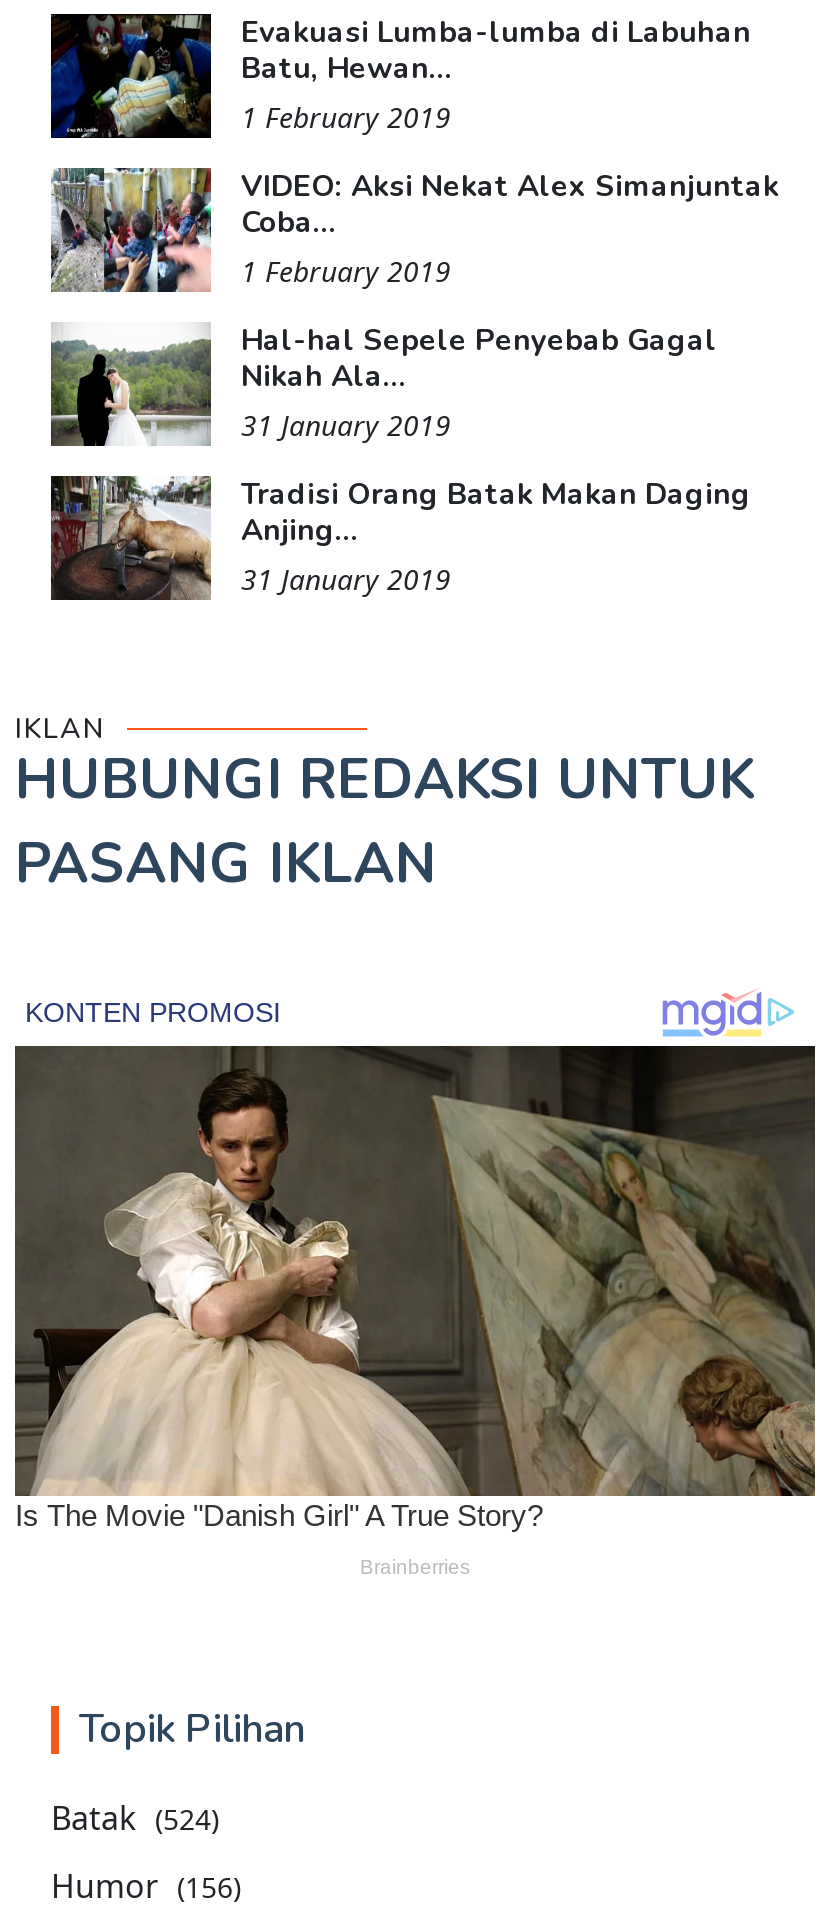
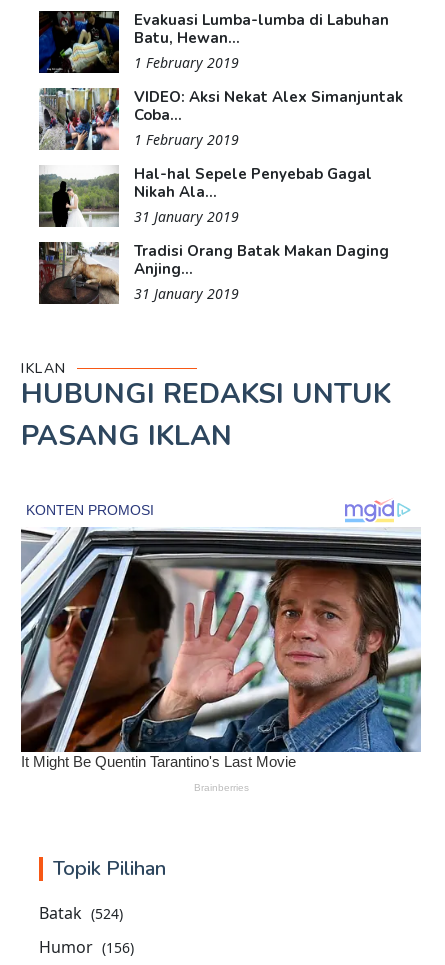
[13,1044,817,1534] [image] -> [21,527,422,771] [image]

